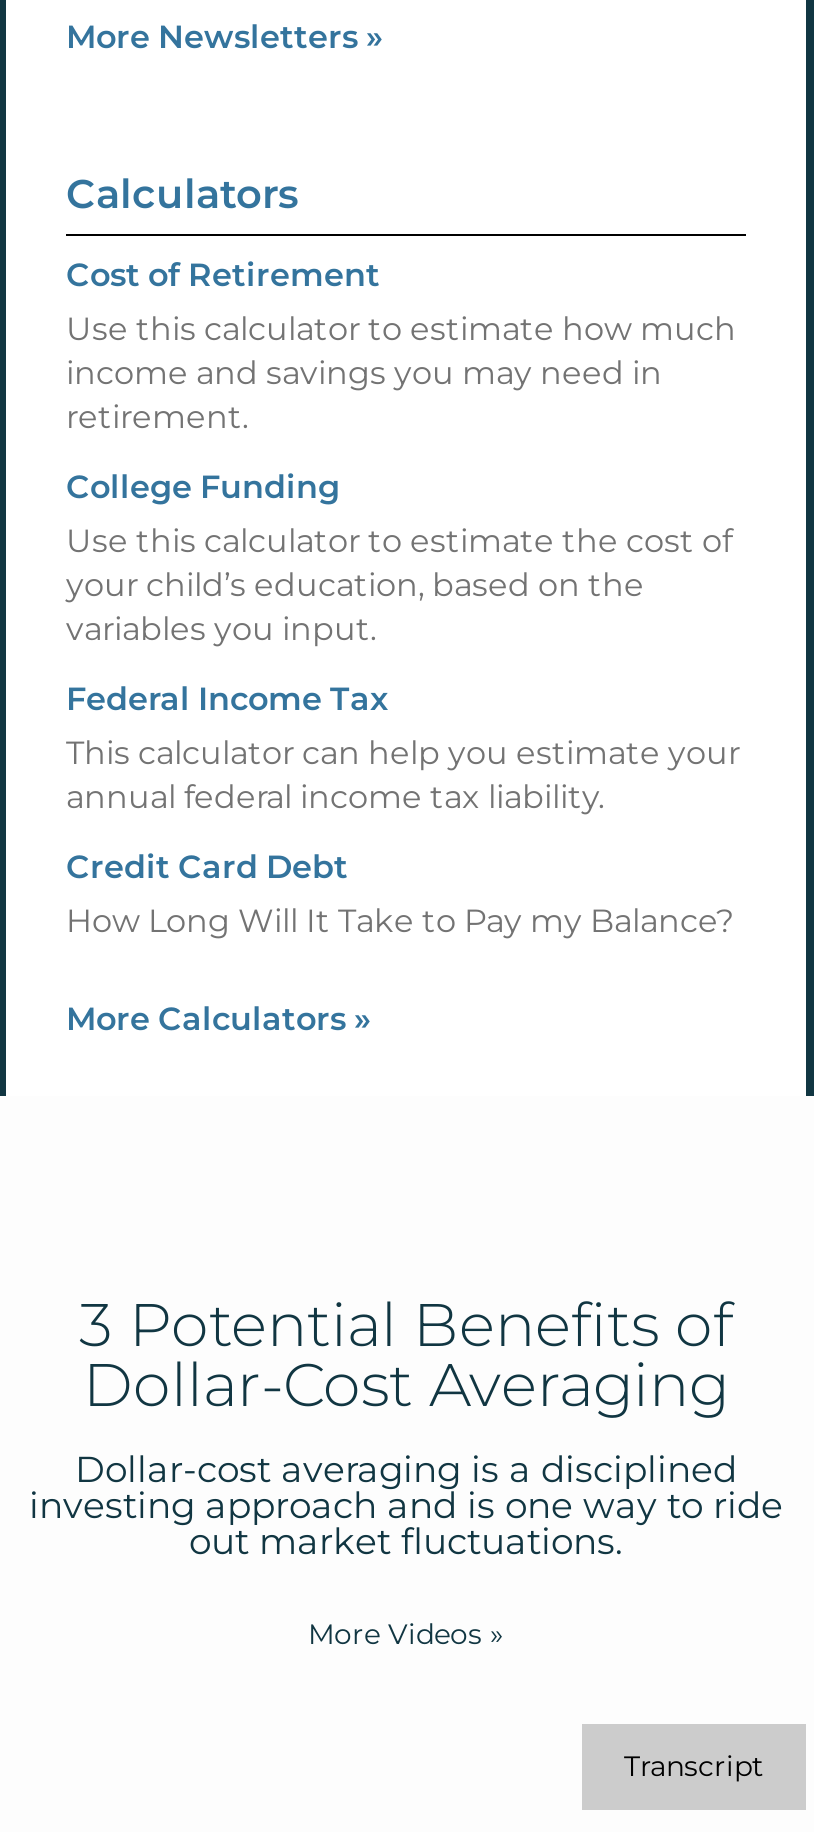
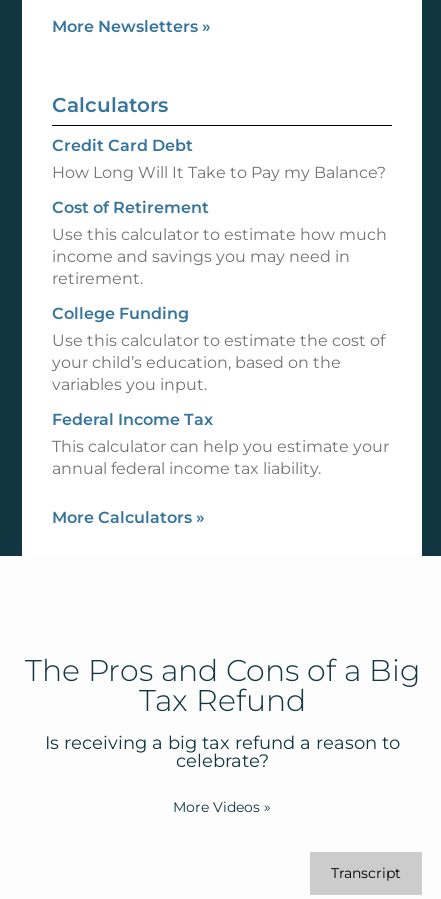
moved [66,255,740,815] -> [52,198,389,478]: Cost of Retirement | Use this calculator to estimate how much | income and savings you may need in | ... | This calculator can help you estimate your | annual federal income tax liability.
moved [66,847,734,939] -> [52,136,386,182]: Credit Card Debt | How Long Will It Take to Pay my Balance?
[29,1287,783,1563] 3 Potential Benefits of | Dollar-Cost Averaging | Dollar-cost averaging is a disciplined | investing approach and is one way to ride | out market fluctuations. -> [24,652,419,772] The Pros and Cons of a Big | Tax Refund | Is receiving a big tax refund a reason to | celebrate?

